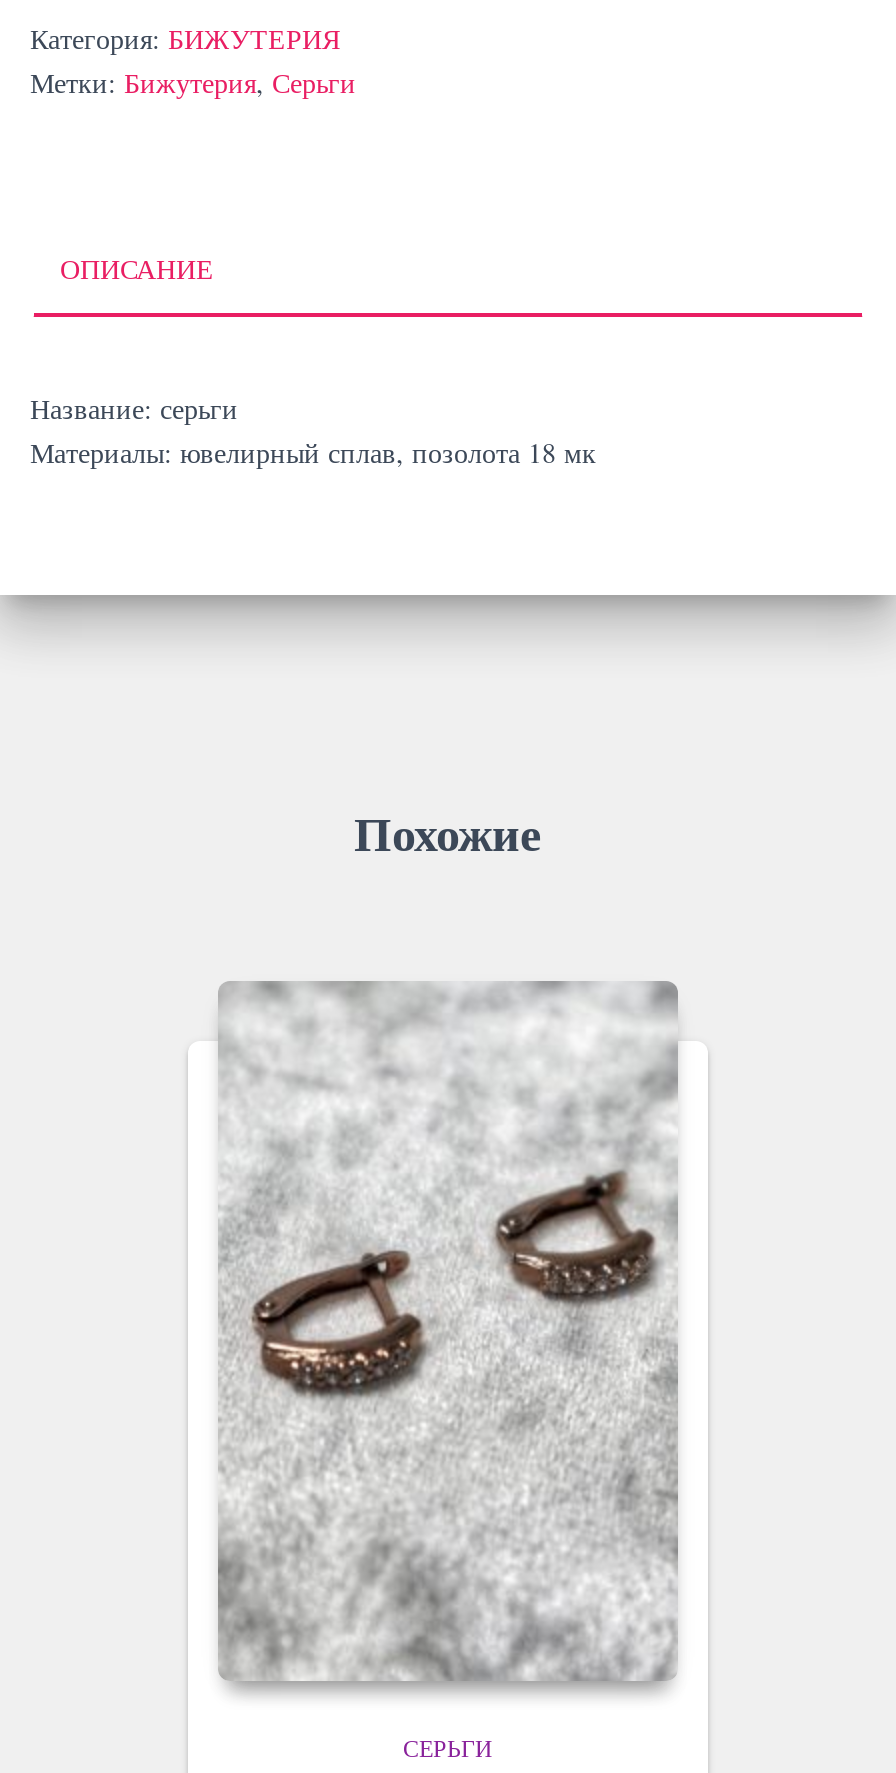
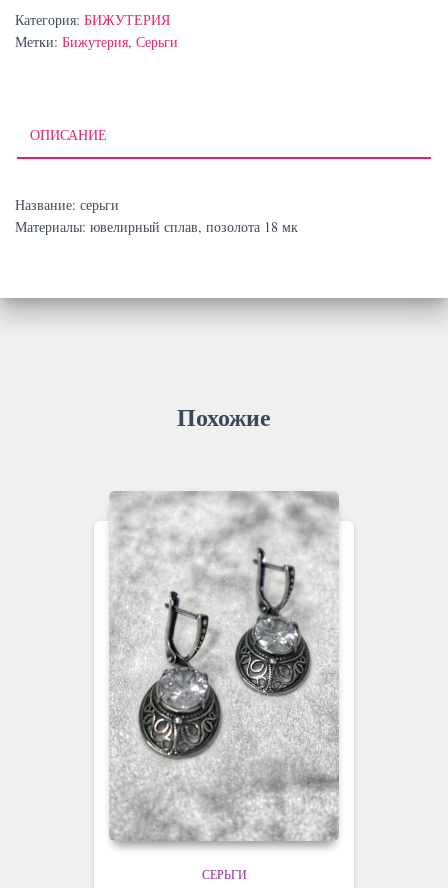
[218,981,678,1681] [image] -> [110,491,339,841] [image]

